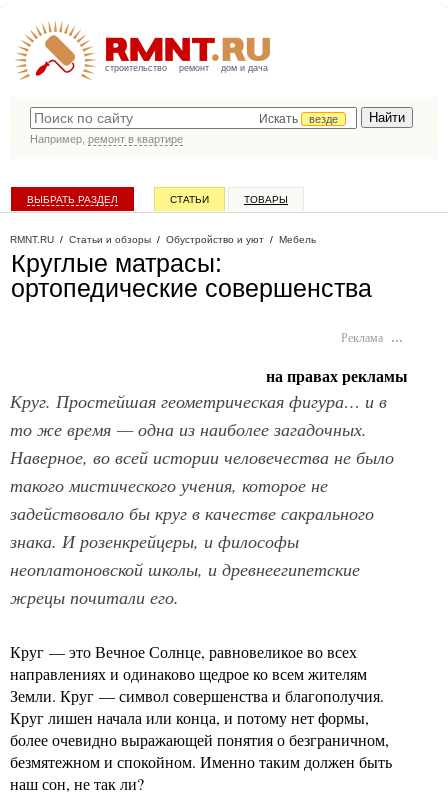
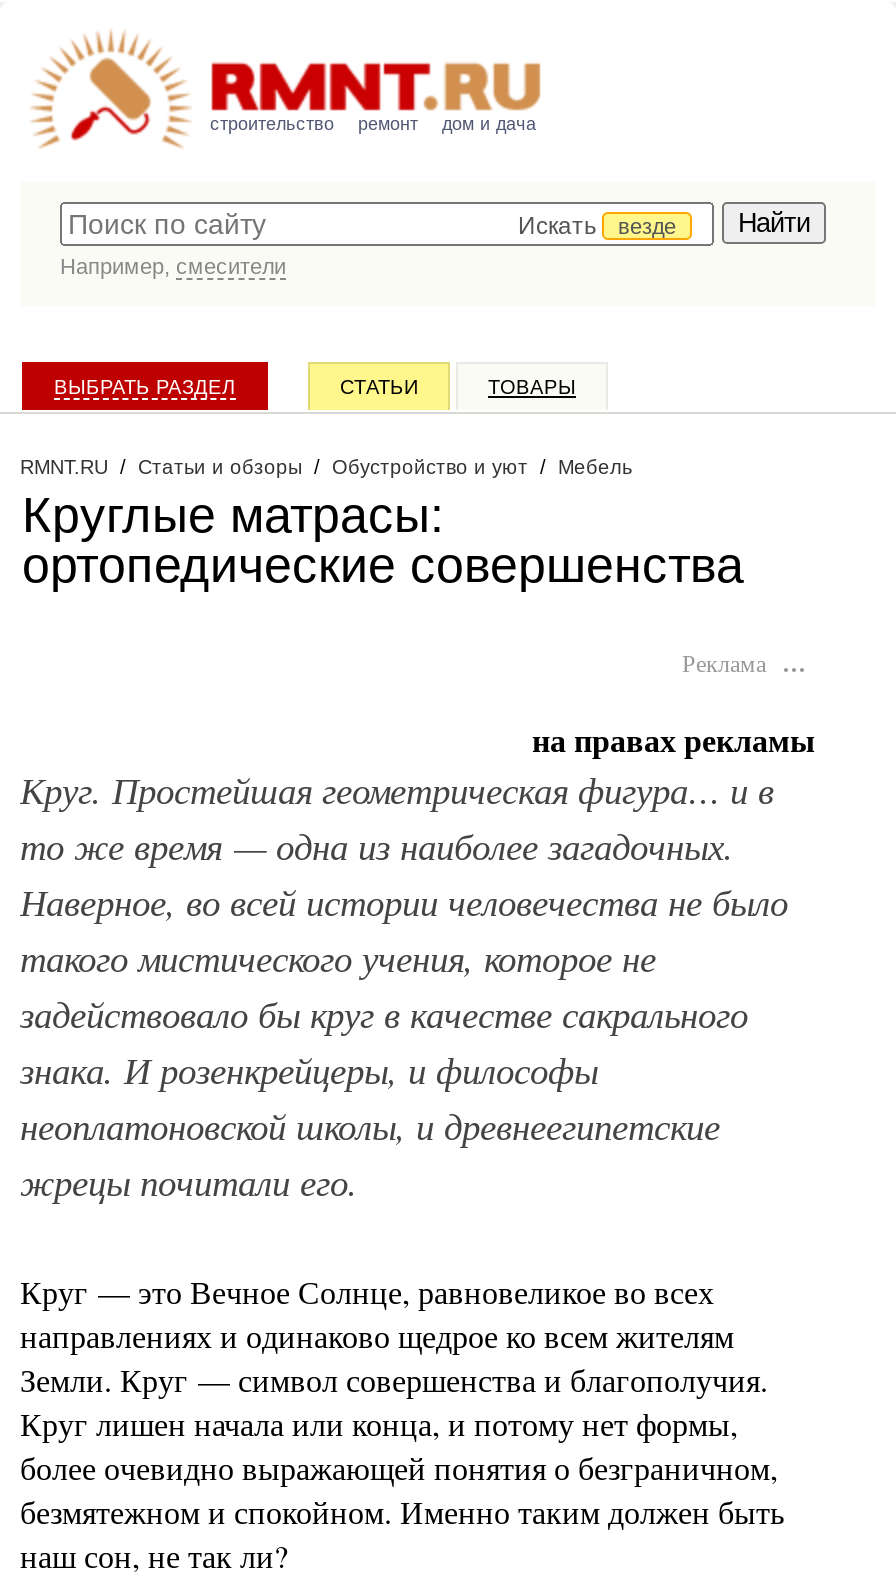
[30,133,183,145] Например, ремонт в квартире -> [60,254,286,278] Например, смесители

